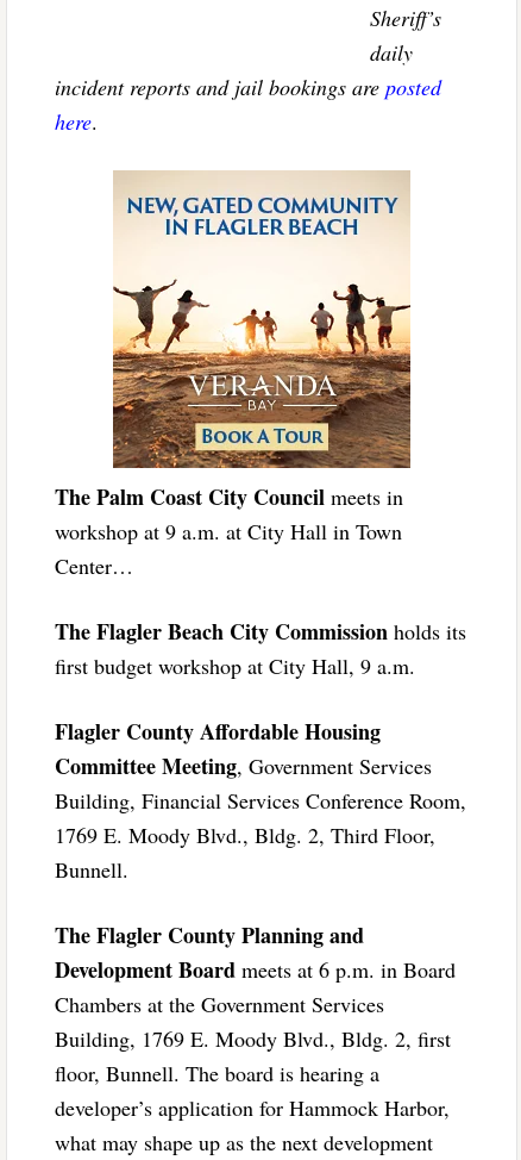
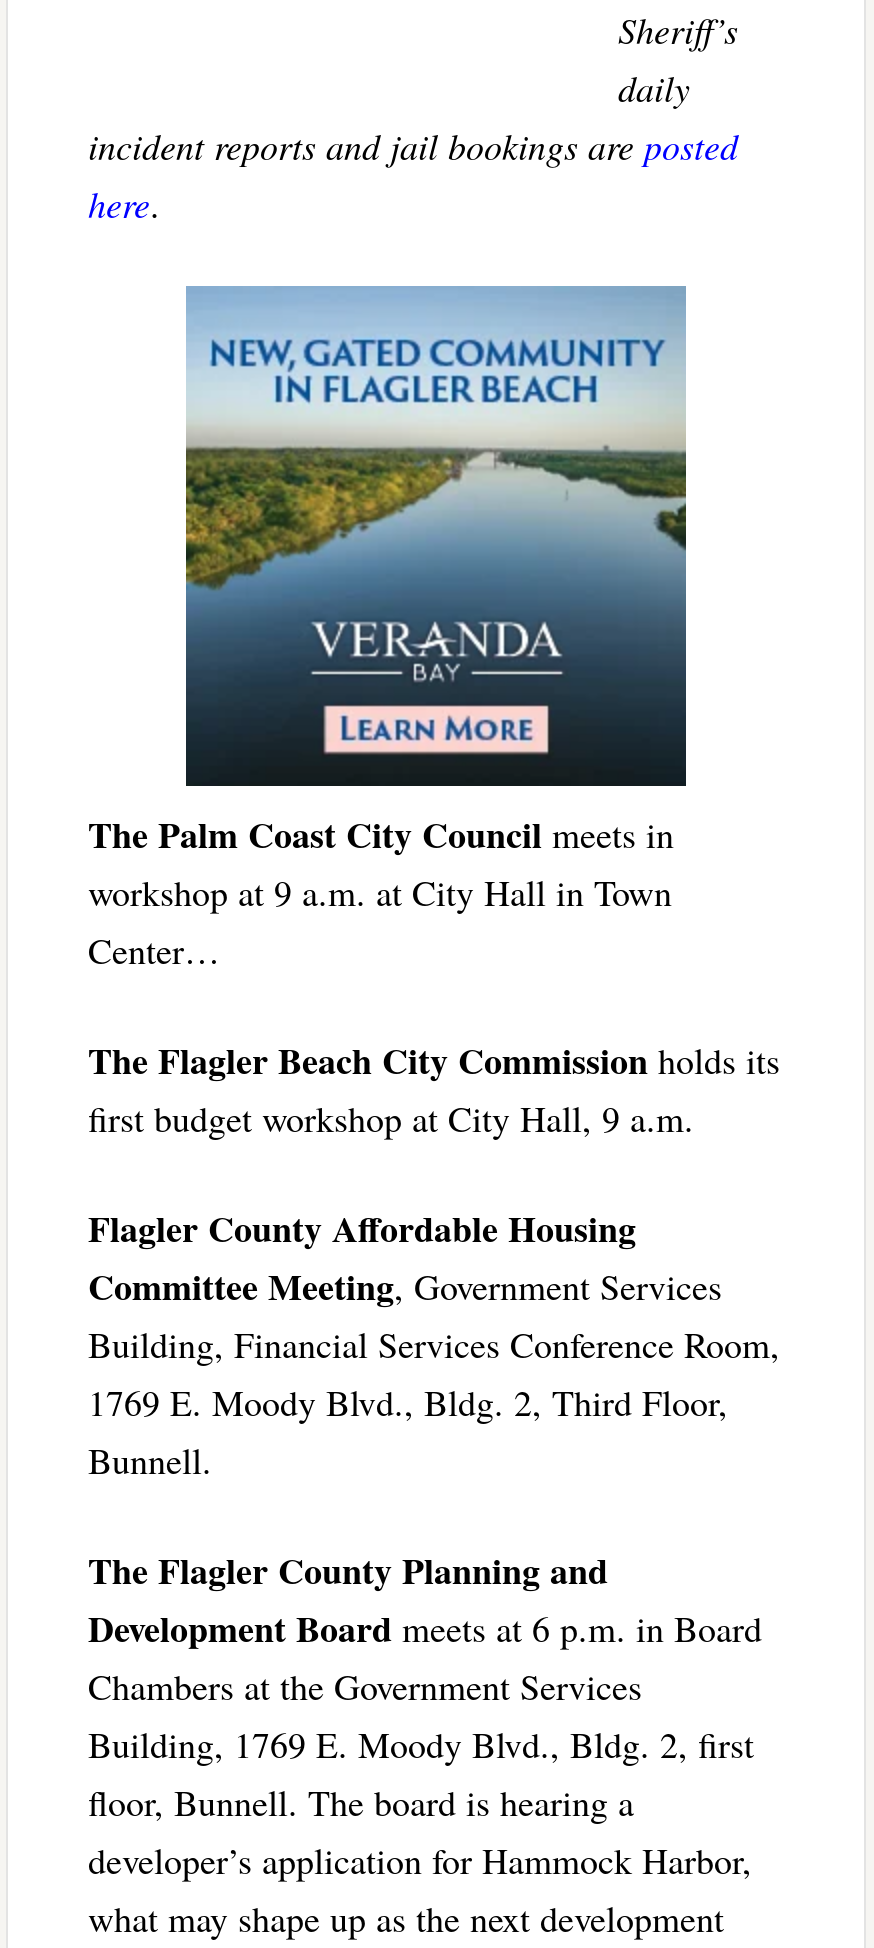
[112,170,412,469] [image] -> [184,284,688,788] [image]

